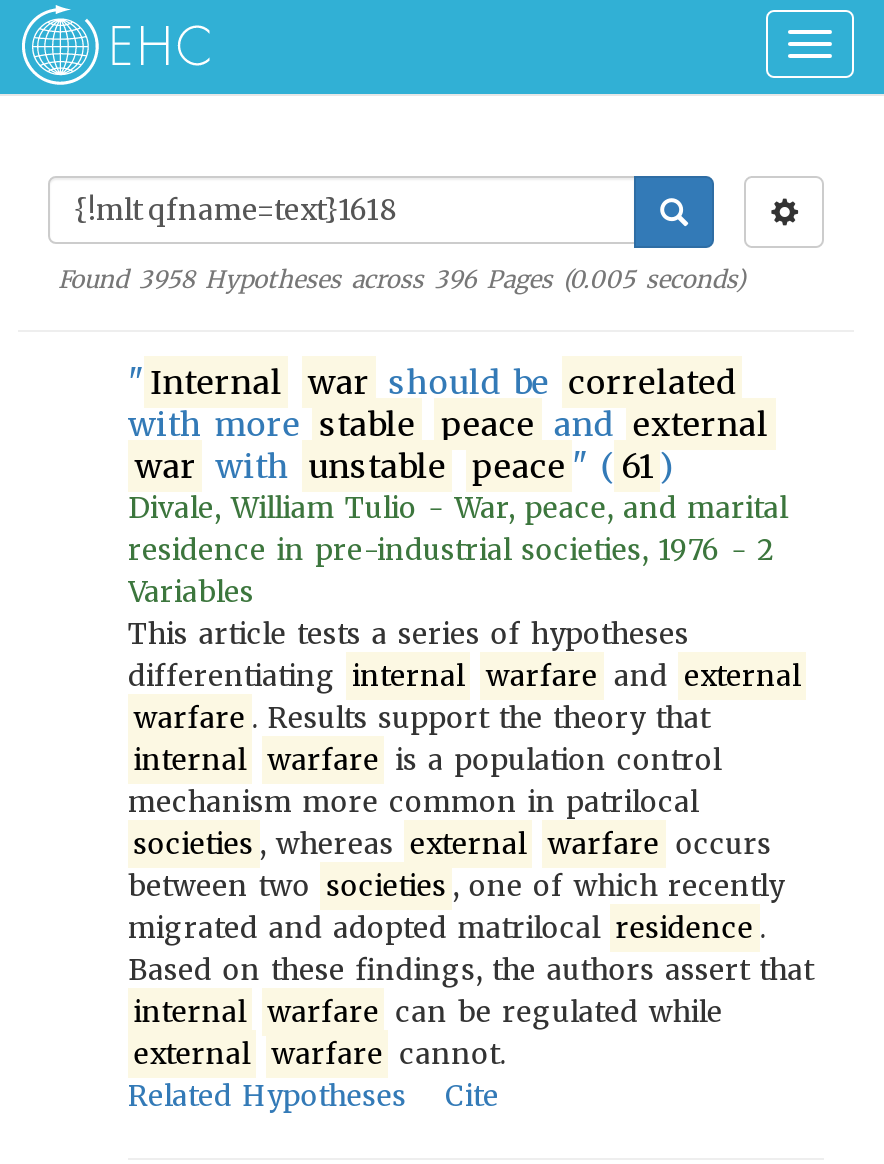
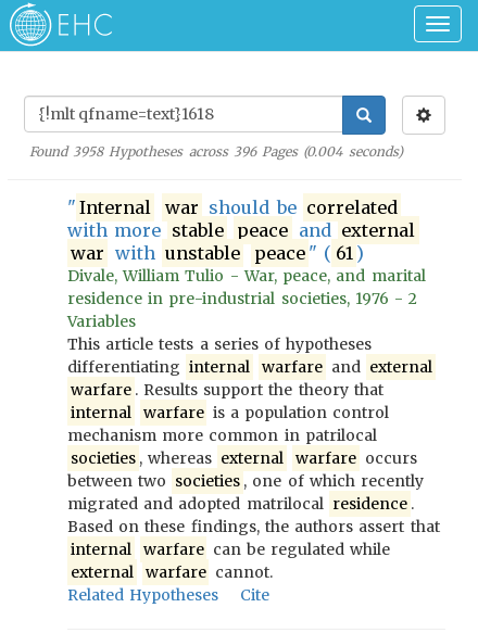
[58,264,745,294] Found 3958 Hypotheses across 396 Pages (0.005 seconds) -> [29,143,403,160] Found 3958 Hypotheses across 396 Pages (0.004 seconds)

